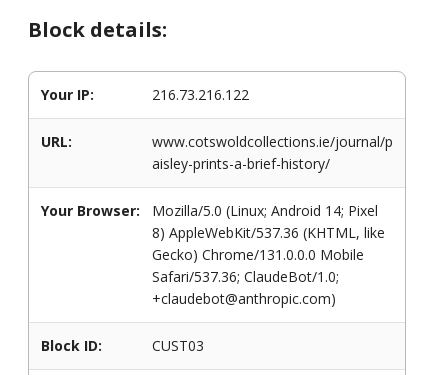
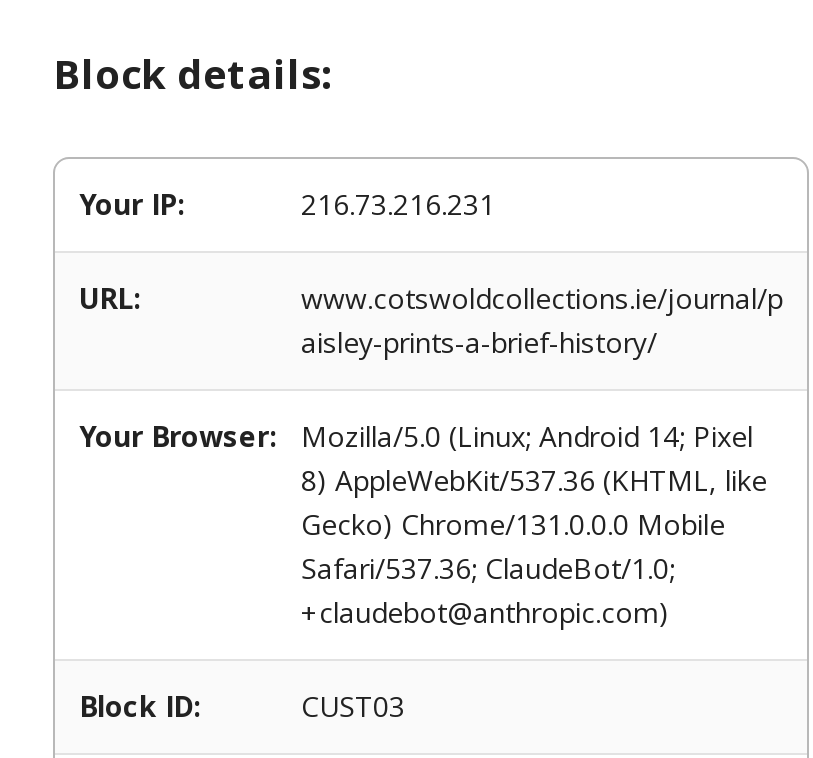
[152,85,249,104] 216.73.216.122 -> [301,185,495,223] 216.73.216.231

